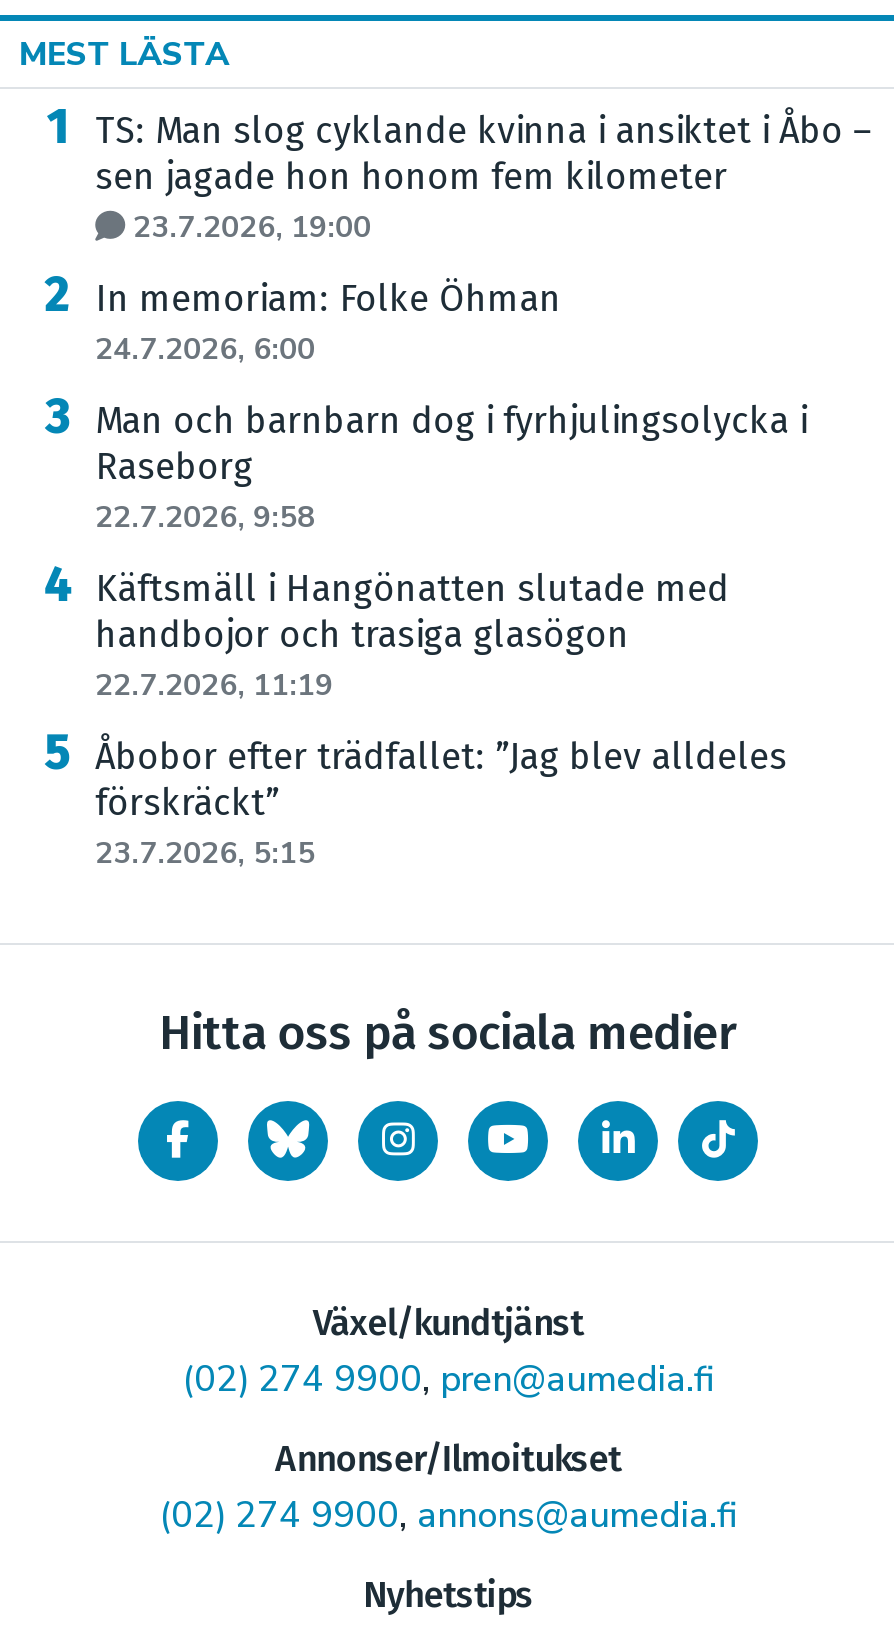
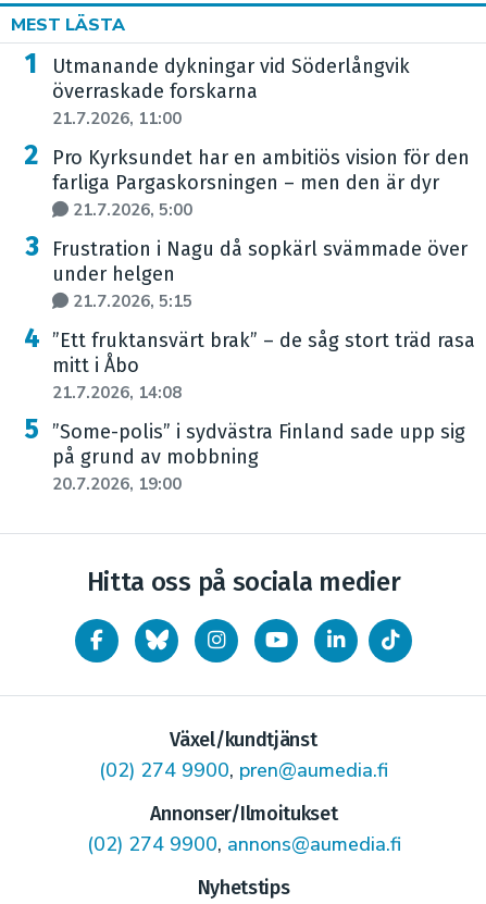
[95,108,873,246] TS: Man slog cyklande kvinna i ansiktet i Åbo – | sen jagade hon honom fem kilometer | 23.7.2026, 19:00 -> [52,54,409,129] Utmanande dykningar vid Söderlångvik | överraskade forskarna | 21.7.2026, 11:00
[95,276,561,368] In memoriam: Folke Öhman | 24.7.2026, 6:00 -> [52,145,469,221] Pro Kyrksundet har en ambitiös vision för den | farliga Pargaskorsningen – men den är dyr | 21.7.2026, 5:00
[95,398,807,536] Man och barnbarn dog i fyrhjulingsolycka i | Raseborg | 22.7.2026, 9:58 -> [52,237,467,312] Frustration i Nagu då sopkärl svämmade över | under helgen | 21.7.2026, 5:15
[95,566,729,704] Käftsmäll i Hangönatten slutade med | handbojor och trasiga glasögon | 22.7.2026, 11:19 -> [52,328,475,403] ”Ett fruktansvärt brak” – de såg stort träd rasa | mitt i Åbo | 21.7.2026, 14:08
[95,734,787,872] Åbobor efter trädfallet: ”Jag blev alldeles | förskräckt” | 23.7.2026, 5:15 -> [52,420,465,495] ”Some-polis” i sydvästra Finland sade upp sig | på grund av mobbning | 20.7.2026, 19:00

